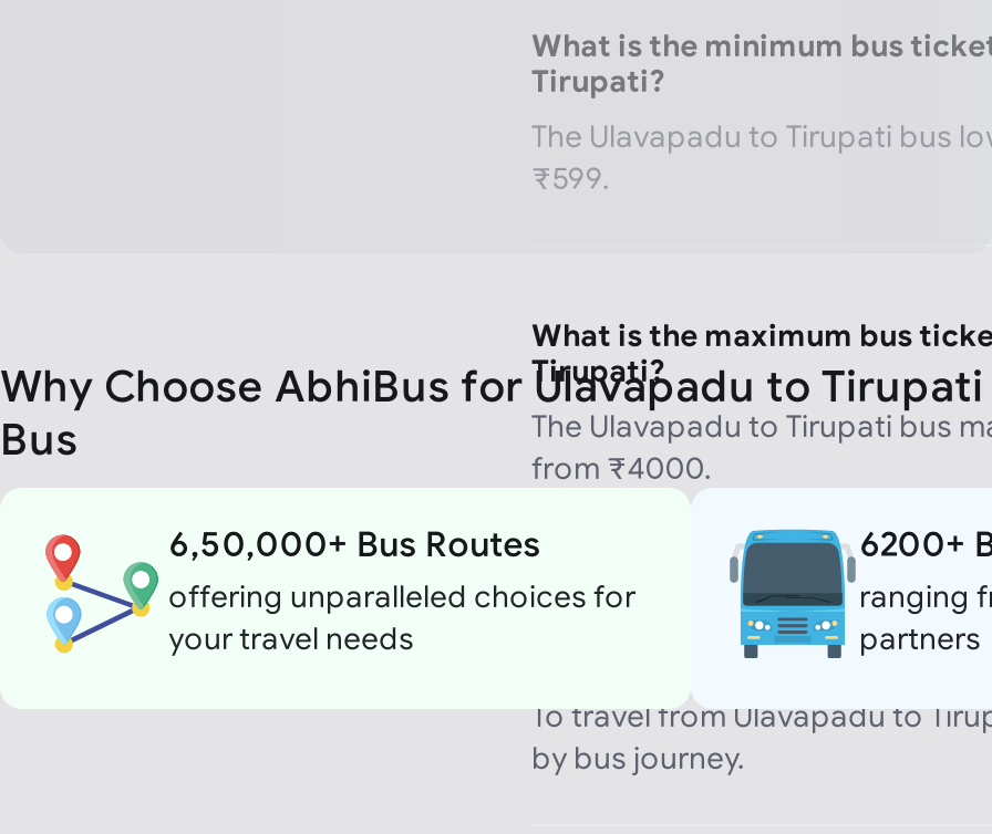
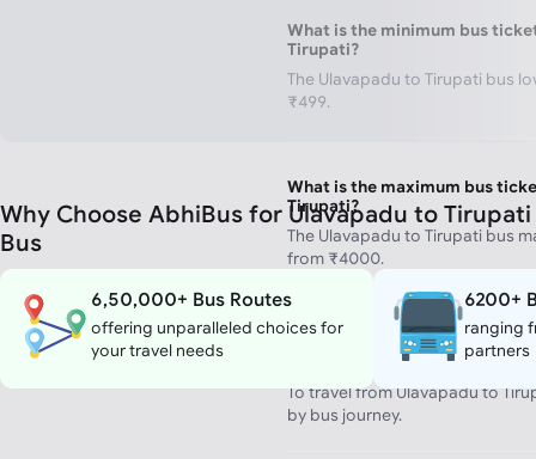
[531,160,609,195] ₹599. -> [287,92,330,111] ₹499.

